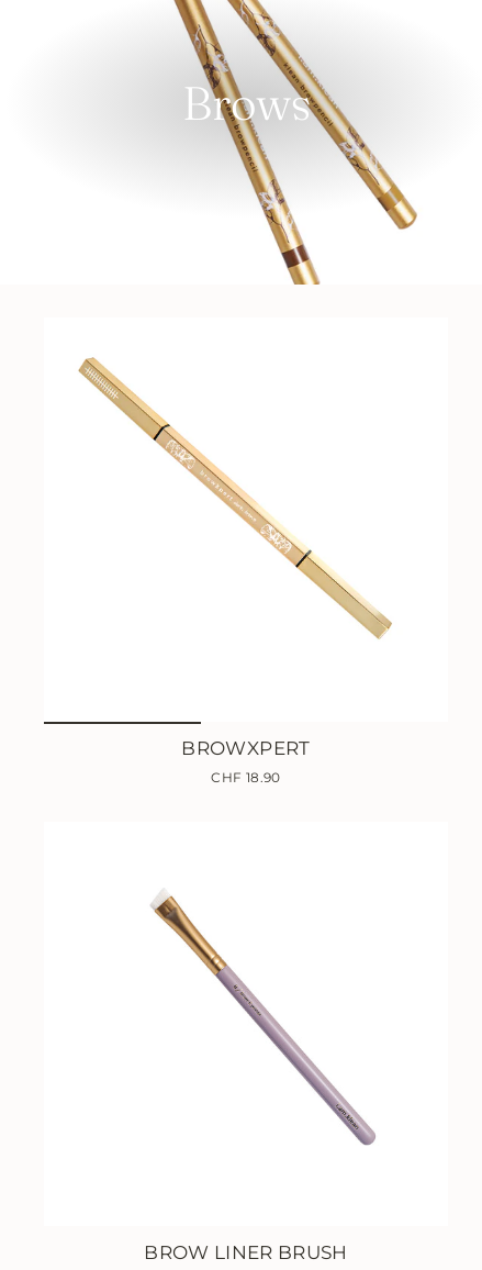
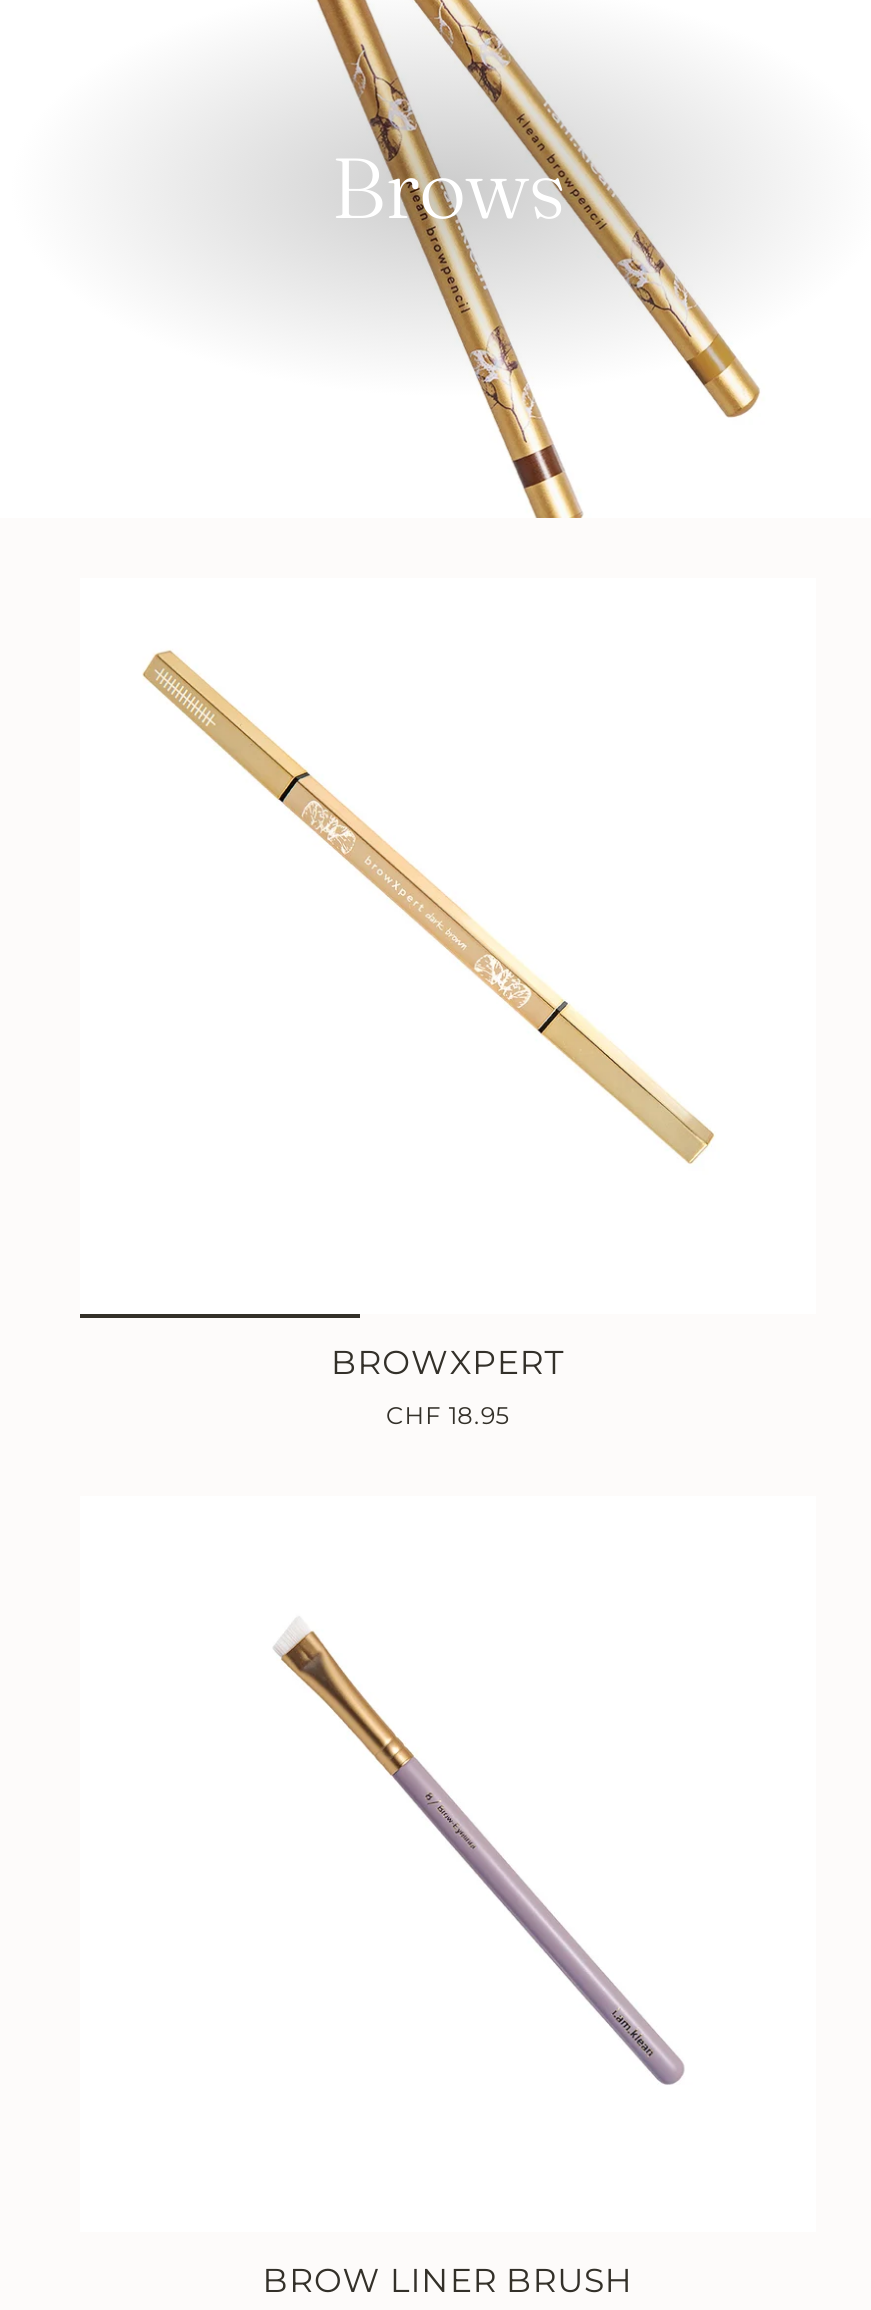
[211,769,281,786] CHF 18.90 -> [386,1400,510,1430] CHF 18.95

